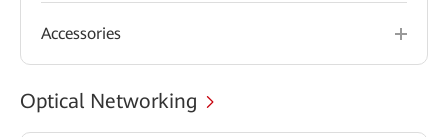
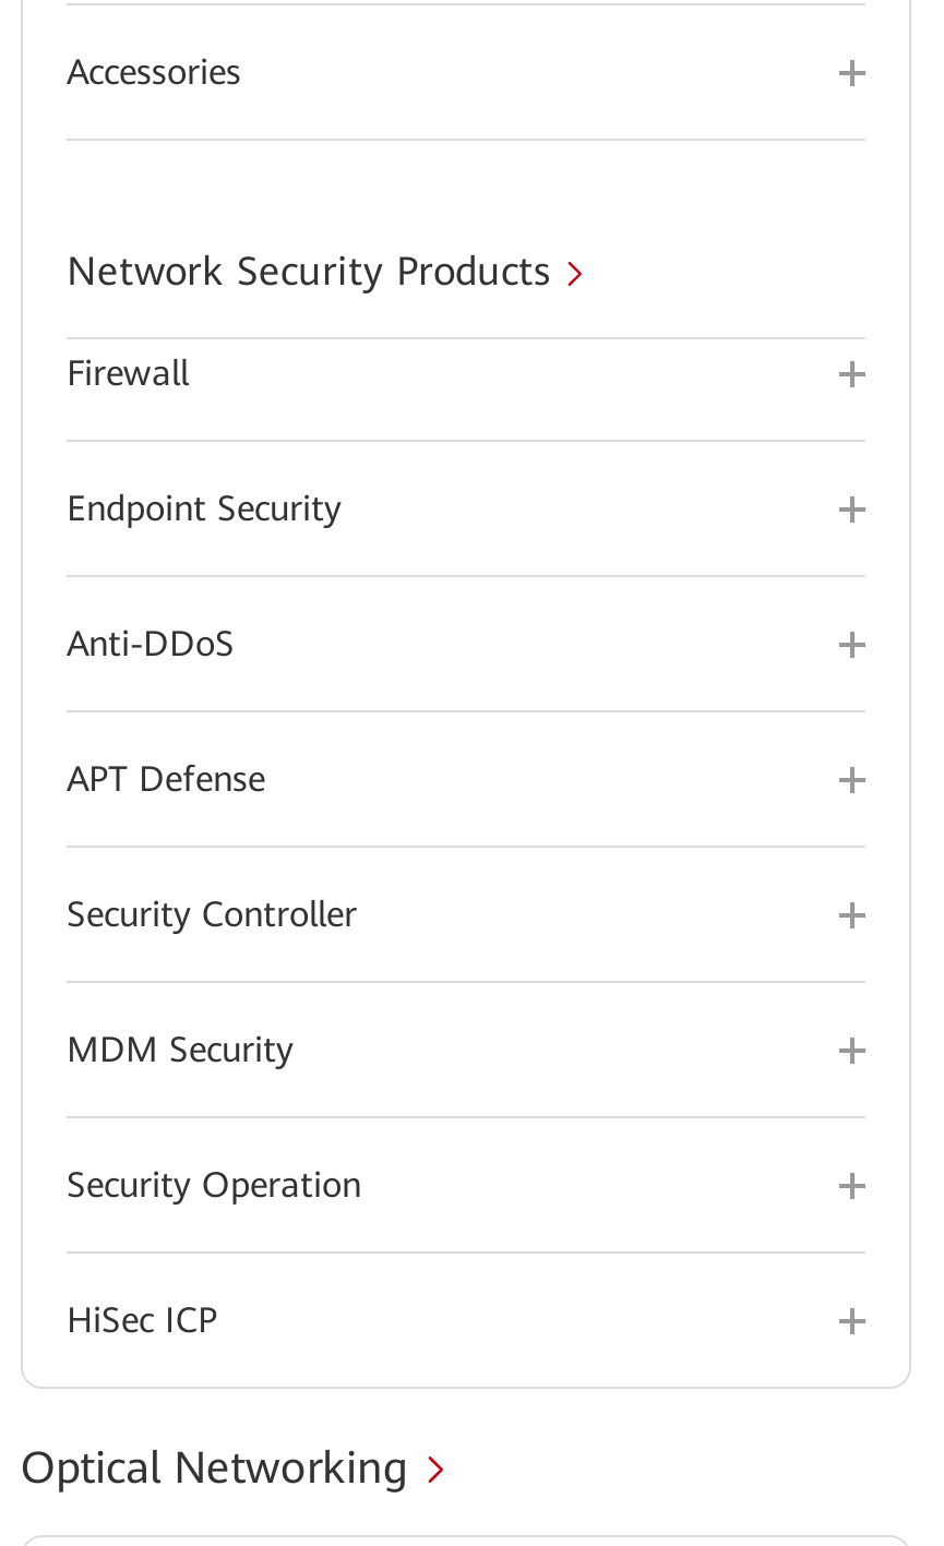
none -> [67,248,551,1341] Network Security Products | Firewall | Endpoint Security | Anti-DDoS | APT Defense | Security Controller | MDM Security | Security Operation | HiSec ICP

